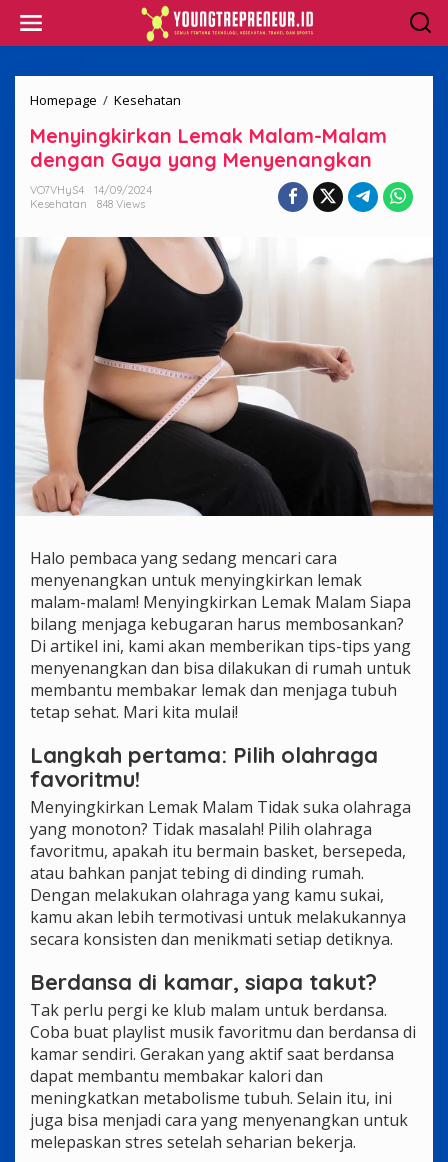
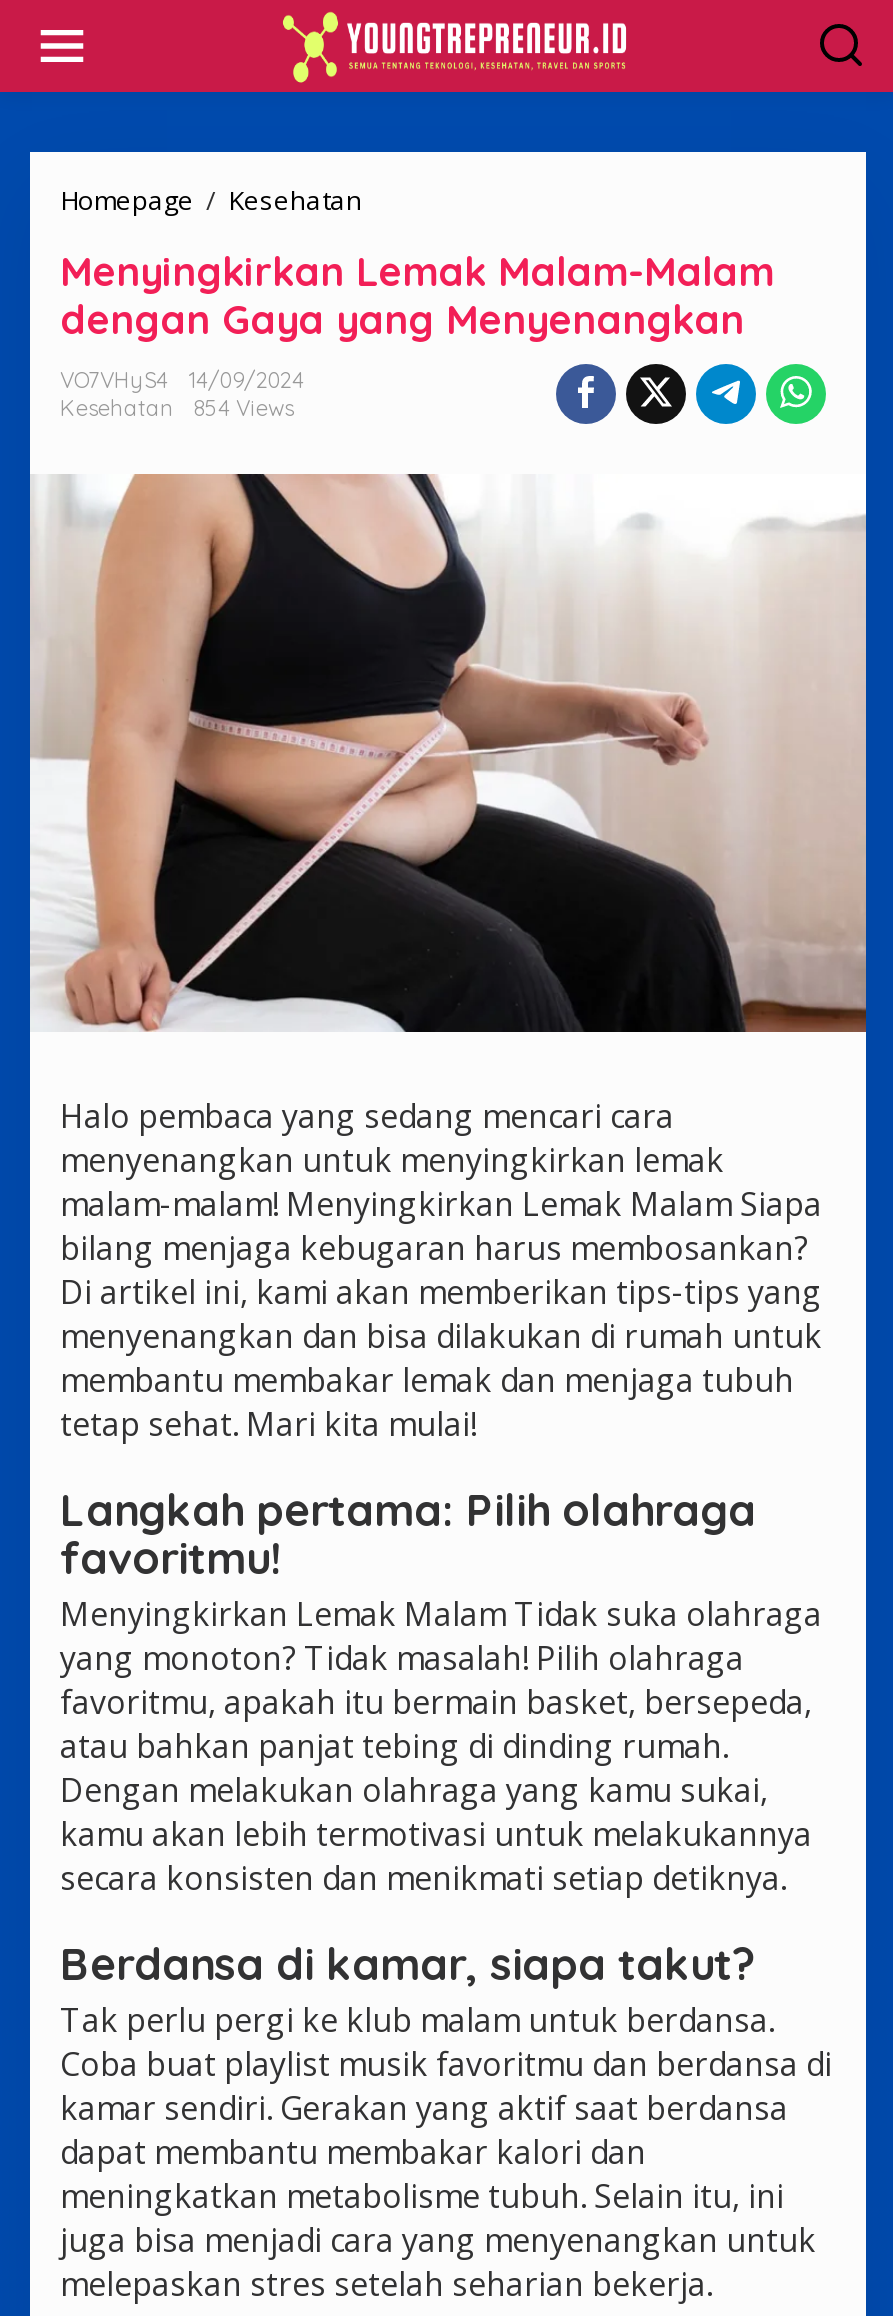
[30,197,145,211] Kesehatan 848 Views -> [60,394,294,422] Kesehatan 854 Views

